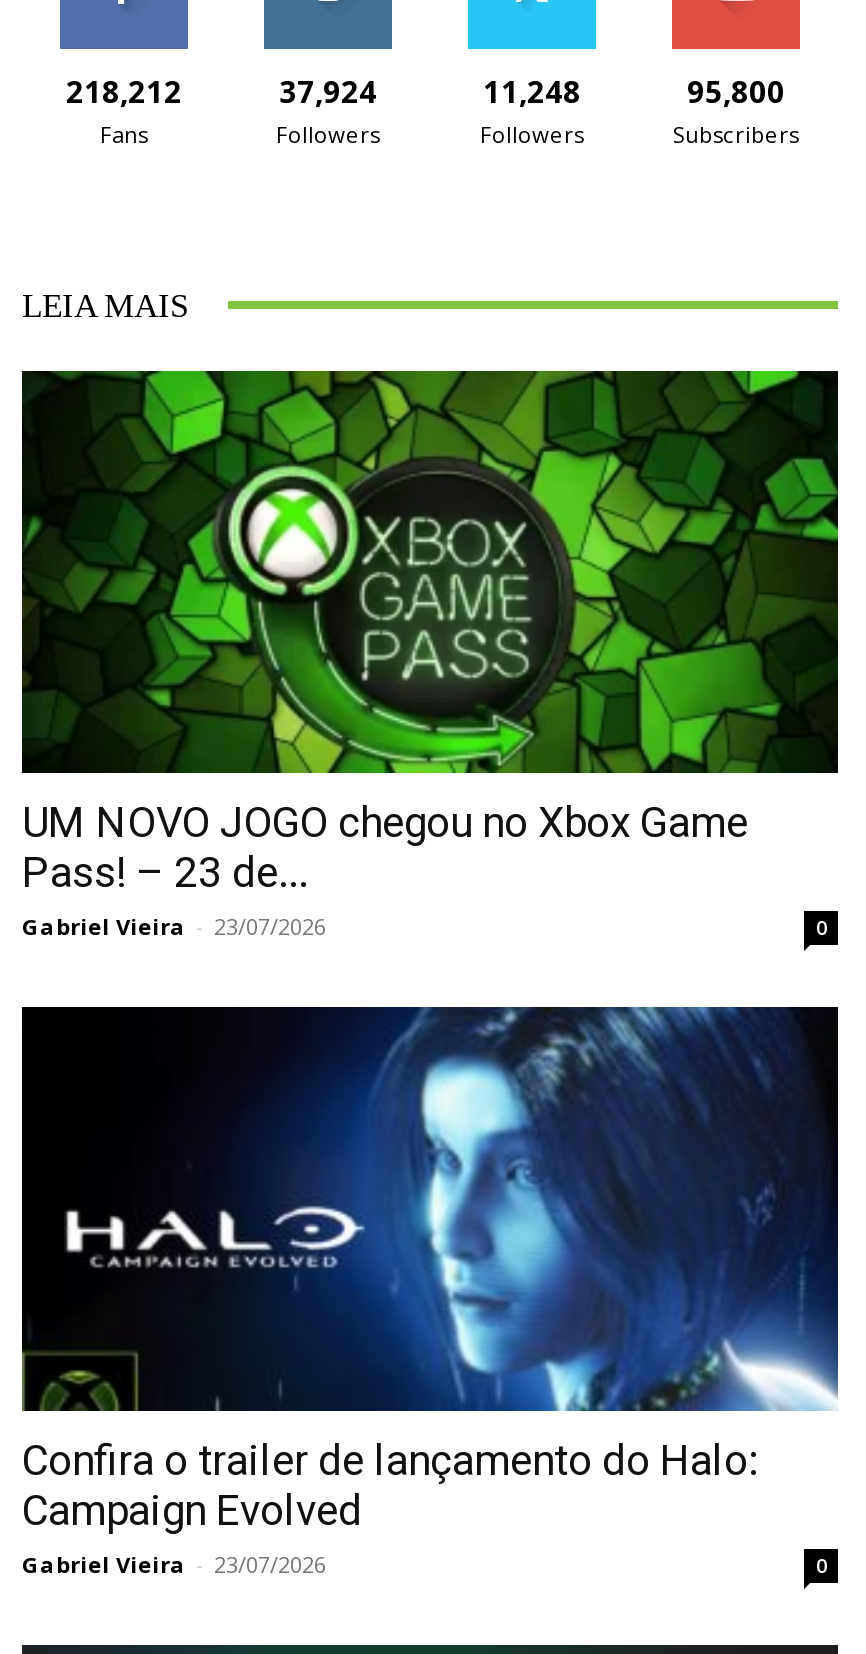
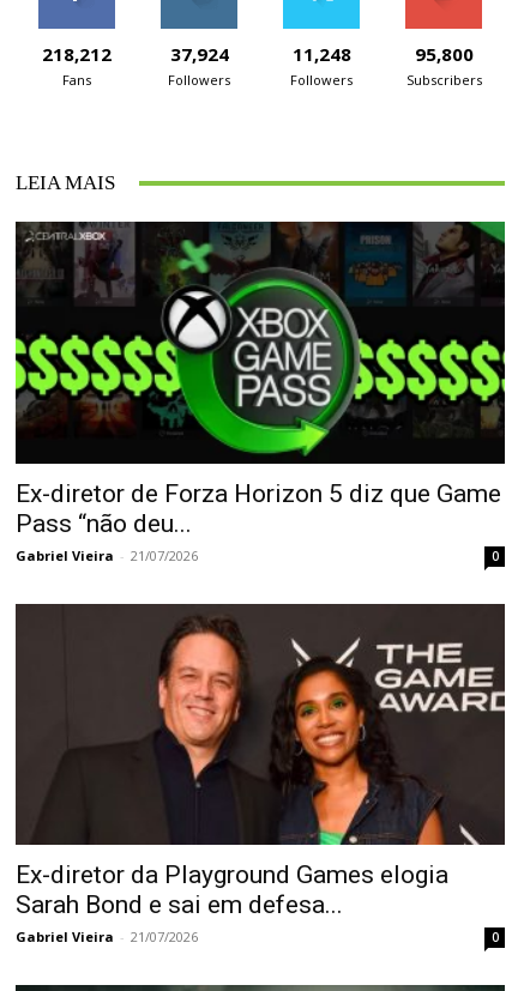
[20,368,840,941] [image] | UM NOVO JOGO chegou no Xbox Game | Pass! – 23 de... | Gabriel Vieira - 23/07/2026 -> [14,220,506,564] [image] | Ex-diretor de Forza Horizon 5 diz que Game | Pass “não deu... | Gabriel Vieira - 21/07/2026
[22,1004,840,1578] [image] | Confira o trailer de lançamento do Halo: | Campaign Evolved | Gabriel Vieira - 23/07/2026 -> [16,603,506,945] [image] | Ex-diretor da Playground Games elogia | Sarah Bond e sai em defesa... | Gabriel Vieira - 21/07/2026

